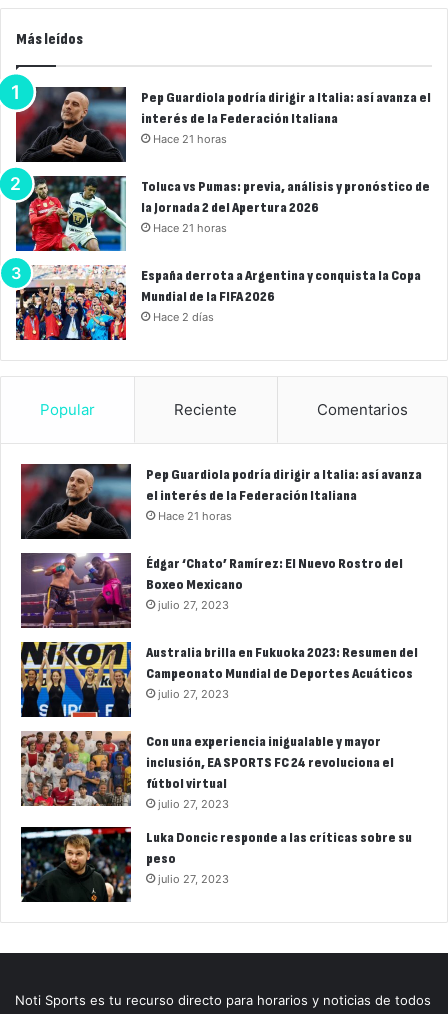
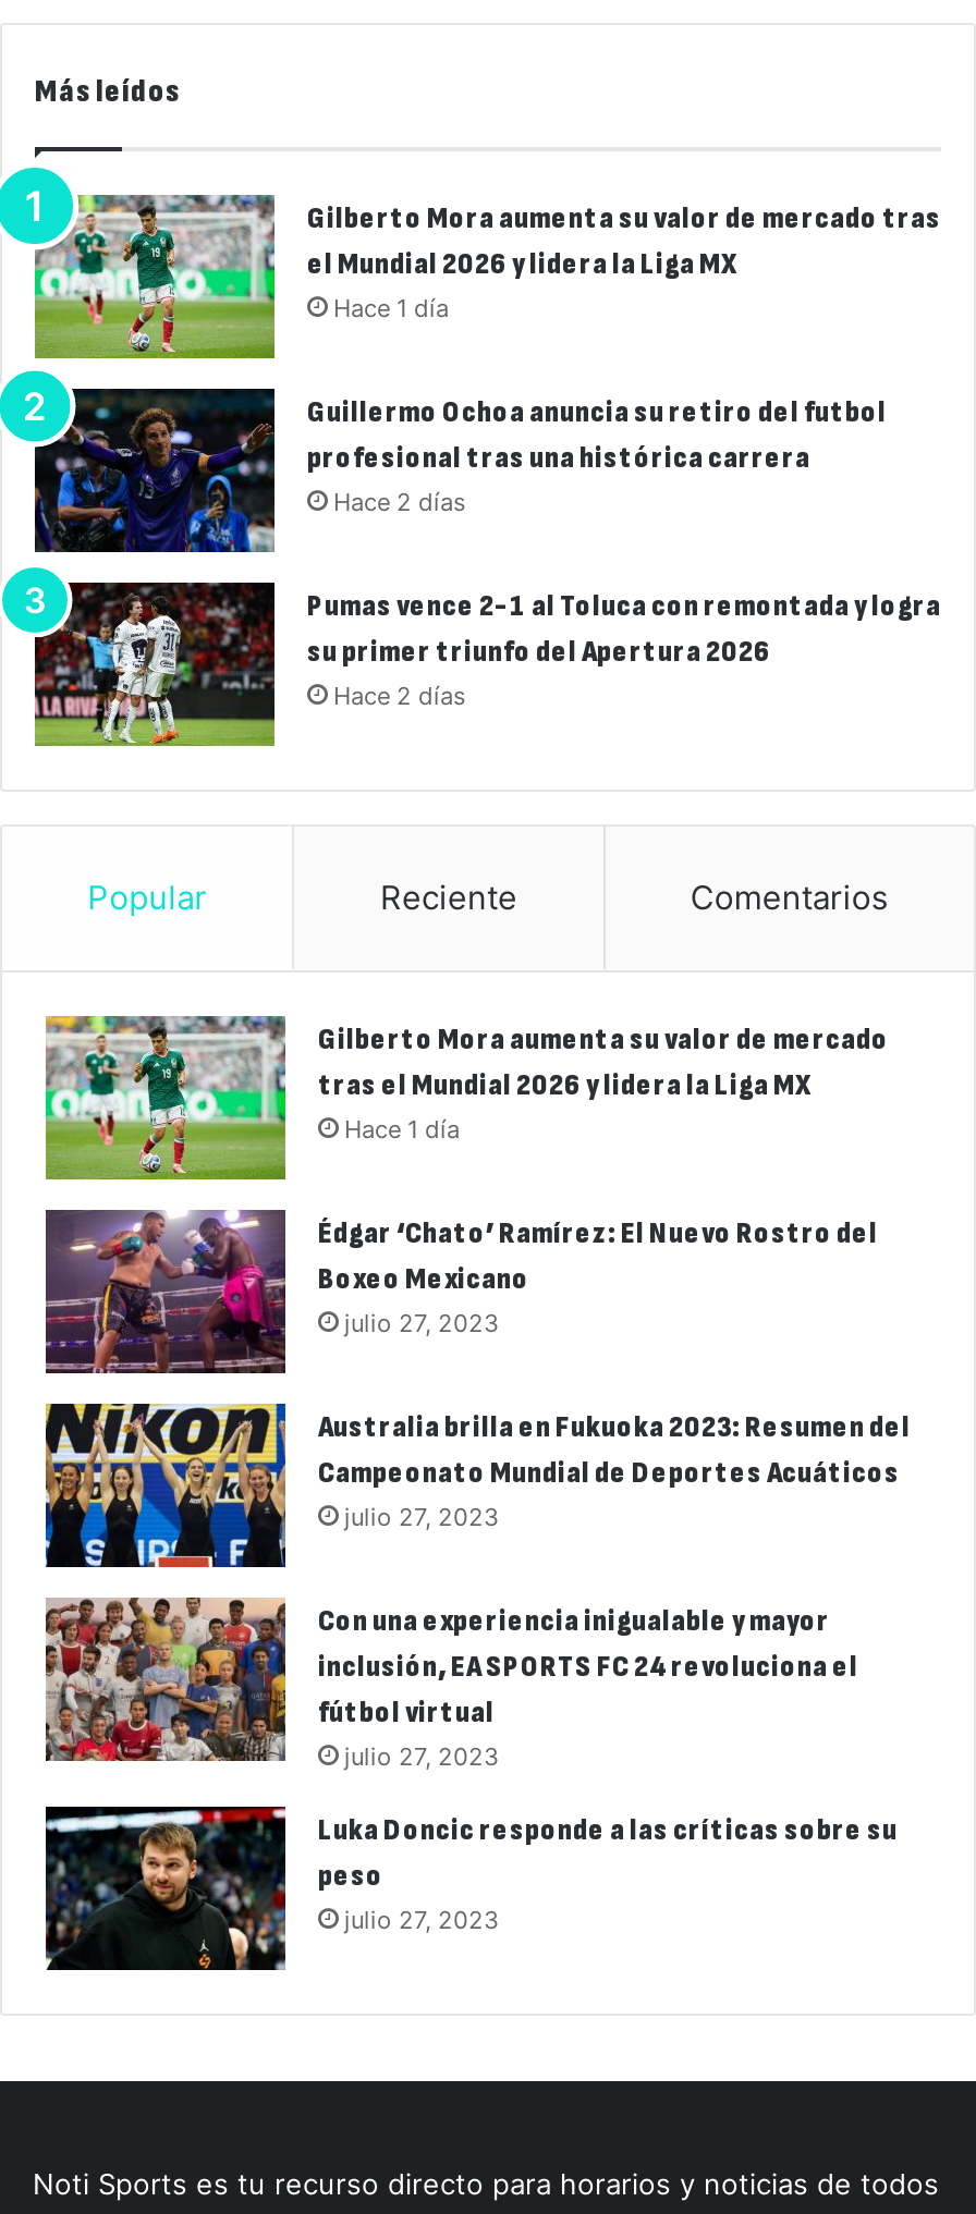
[15,86,431,163] [image] | Pep Guardiola podría dirigir a Italia: así avanza el | interés de la Federación Italiana | Hace 21 horas -> [33,193,941,360] [image] | Gilberto Mora aumenta su valor de mercado tras | el Mundial 2026 y lidera la Liga MX | Hace 1 día
[15,175,430,252] [image] | Toluca vs Pumas: previa, análisis y pronóstico de | la Jornada 2 del Apertura 2026 | Hace 21 horas -> [28,387,887,554] [image] | Guillermo Ochoa anuncia su retiro del futbol | profesional tras una histórica carrera | Hace 2 días
[15,265,421,341] [image] | España derrota a Argentina y conquista la Copa | Mundial de la FIFA 2026 -> [33,580,941,748] [image] | Pumas vence 2-1 al Toluca con remontada y logra | su primer triunfo del Apertura 2026
[20,463,422,540] [image] | Pep Guardiola podría dirigir a Italia: así avanza | el interés de la Federación Italiana | Hace 21 horas -> [44,1014,889,1182] [image] | Gilberto Mora aumenta su valor de mercado | tras el Mundial 2026 y lidera la Liga MX | Hace 1 día

